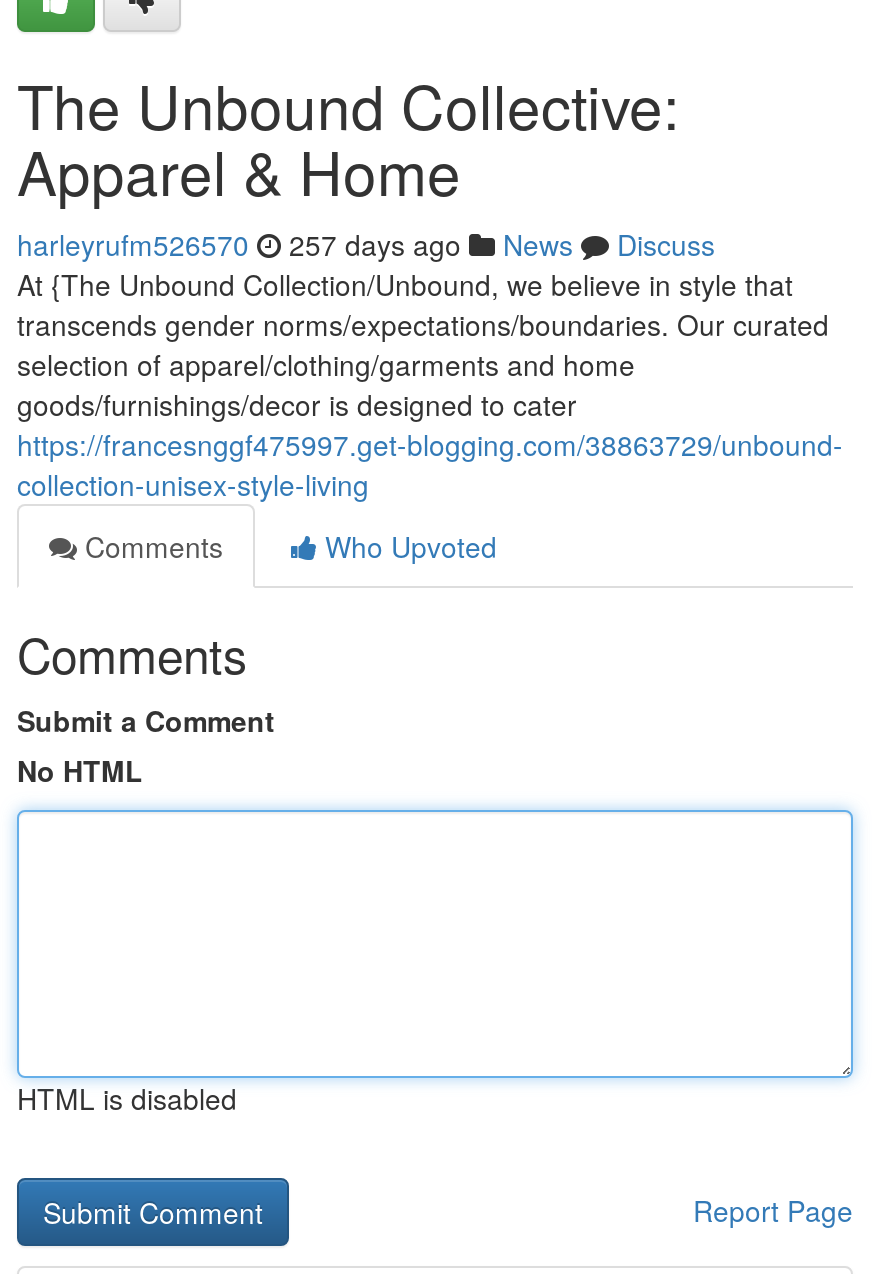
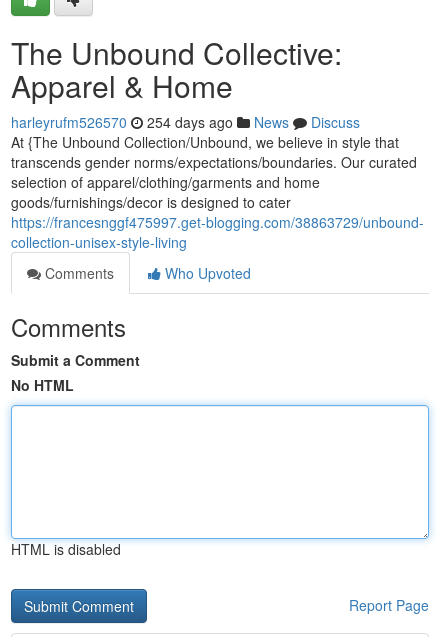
[17,224,715,264] harleyrufm526570 257 days ago News Discuss -> [11,112,360,132] harleyrufm526570 254 days ago News Discuss

